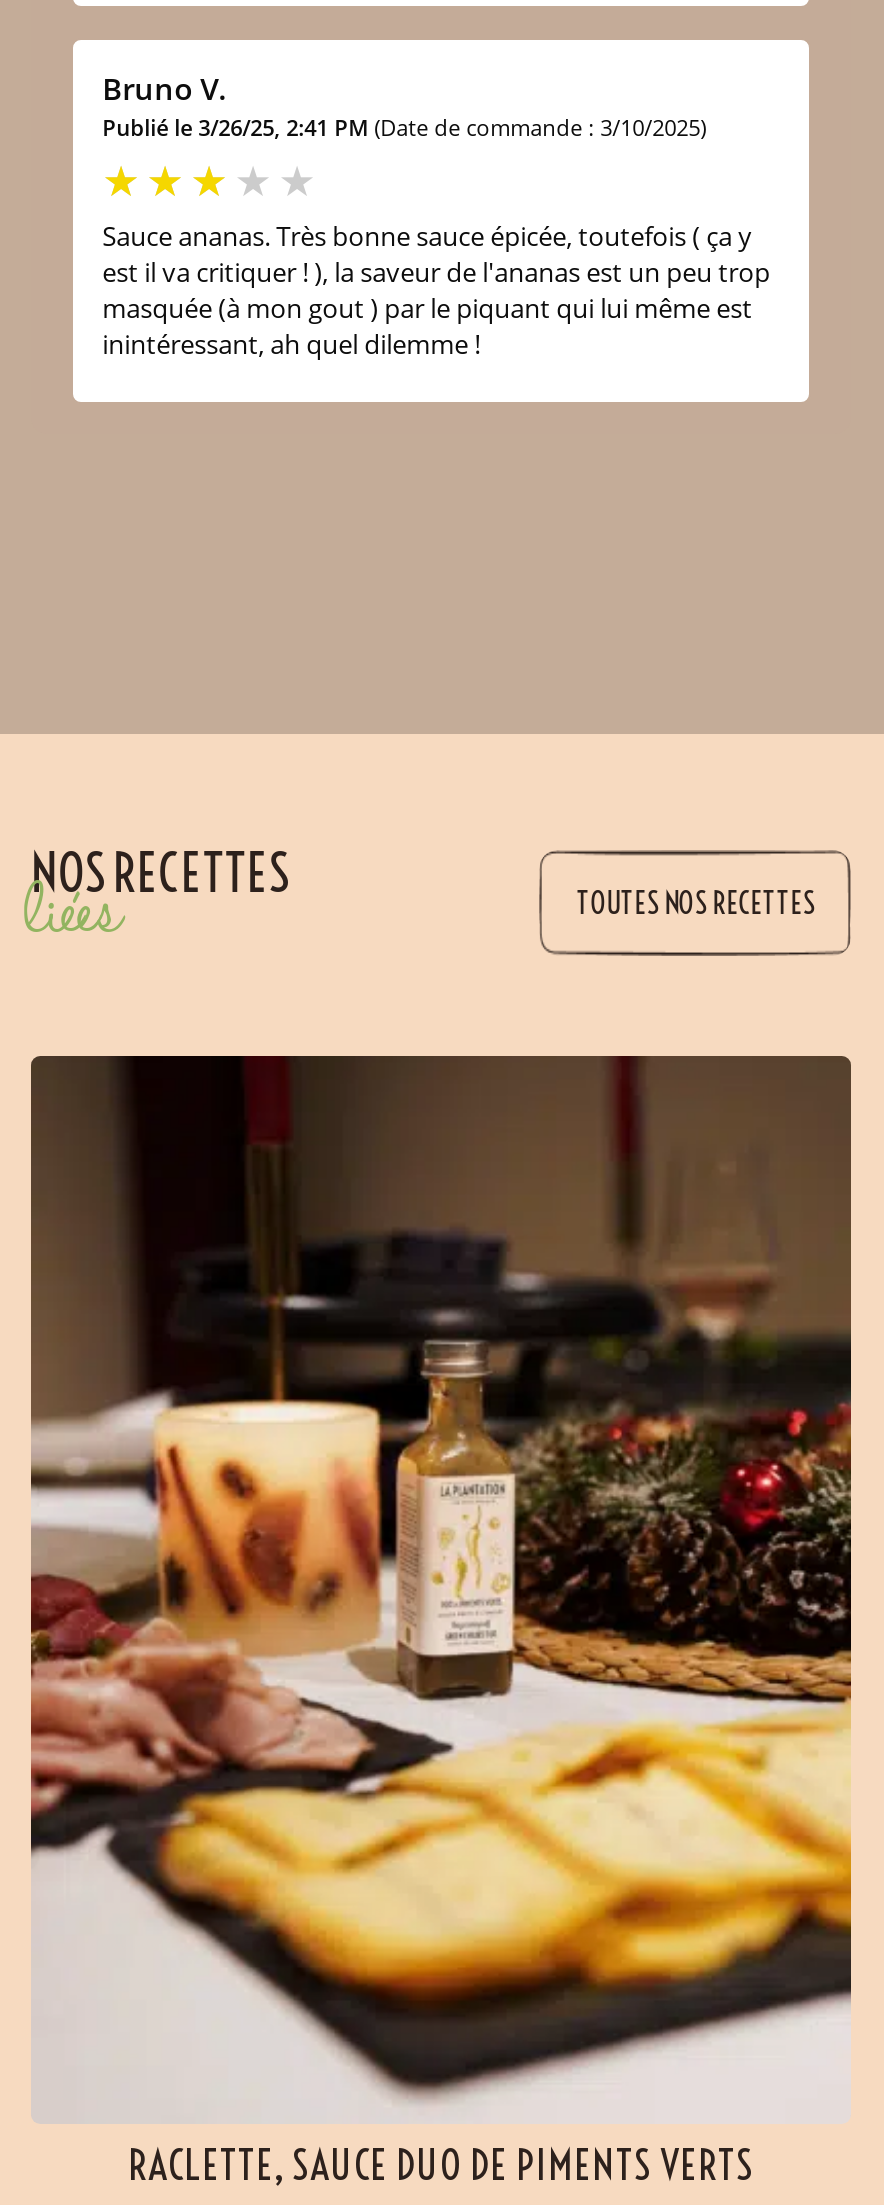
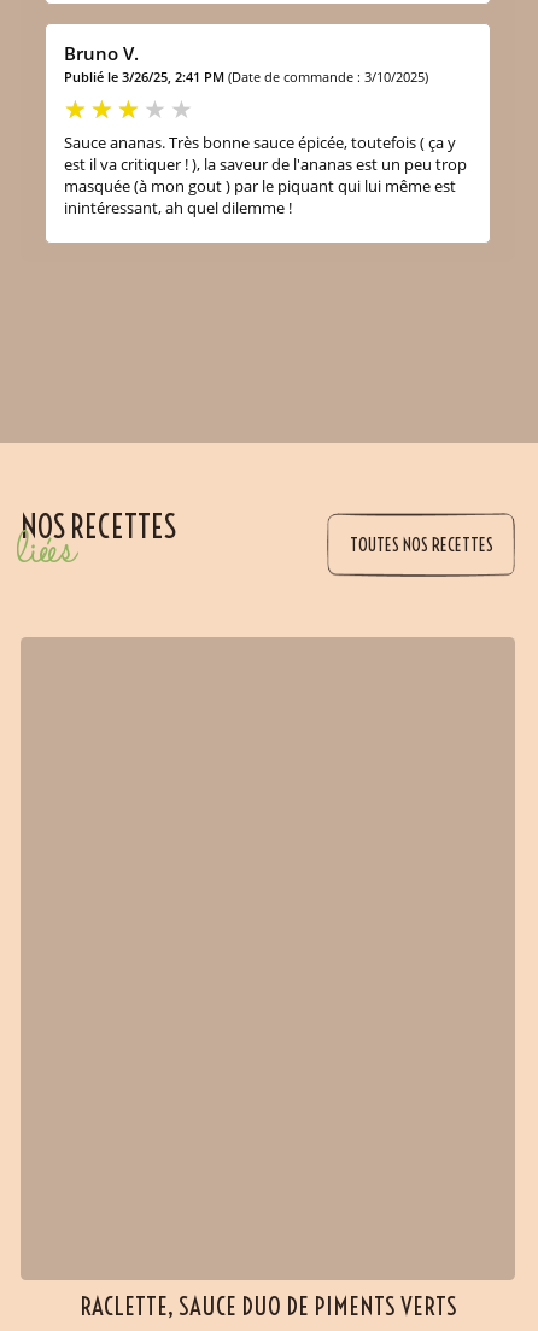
[31,1054,853,2122] [image] -> none

